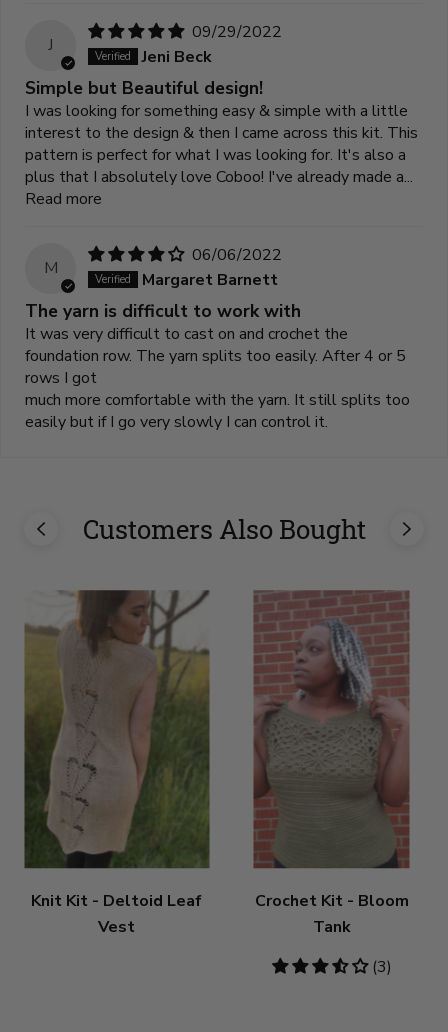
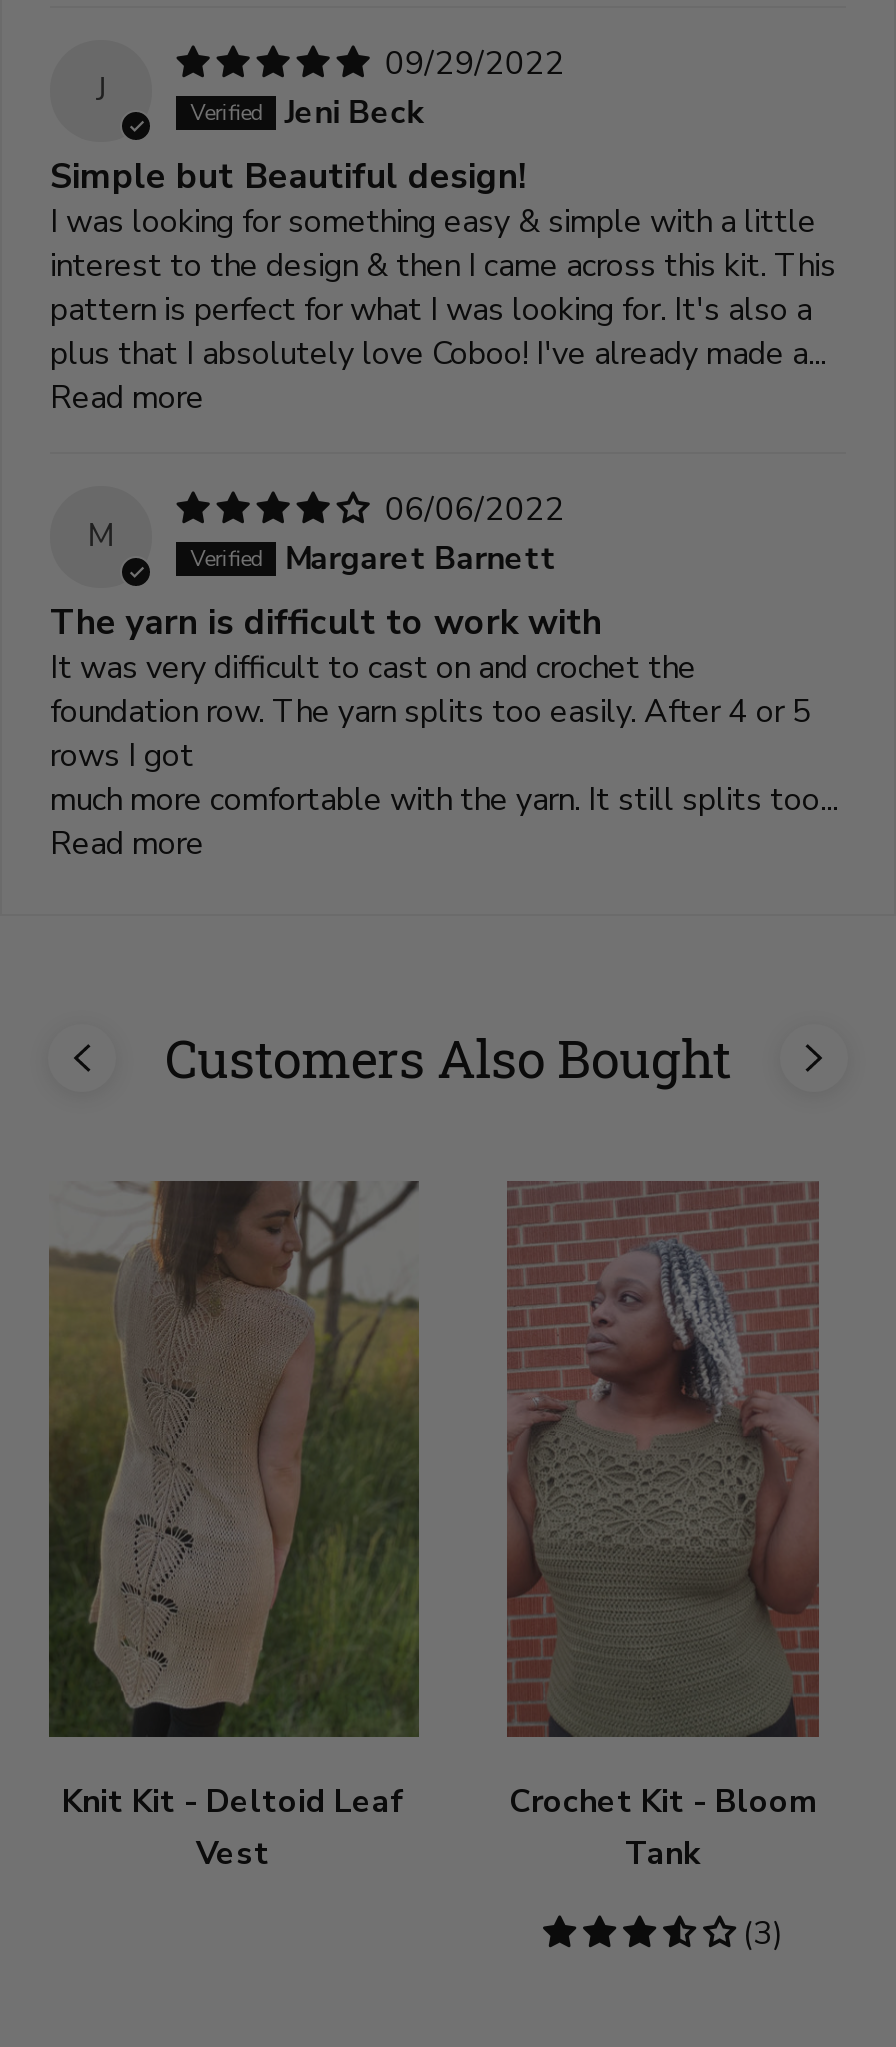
[25,389,410,433] much more comfortable with the yarn. It still splits too | easily but if I go very slowly I can control it. -> [50,779,838,867] much more comfortable with the yarn. It still splits too... | Read more

